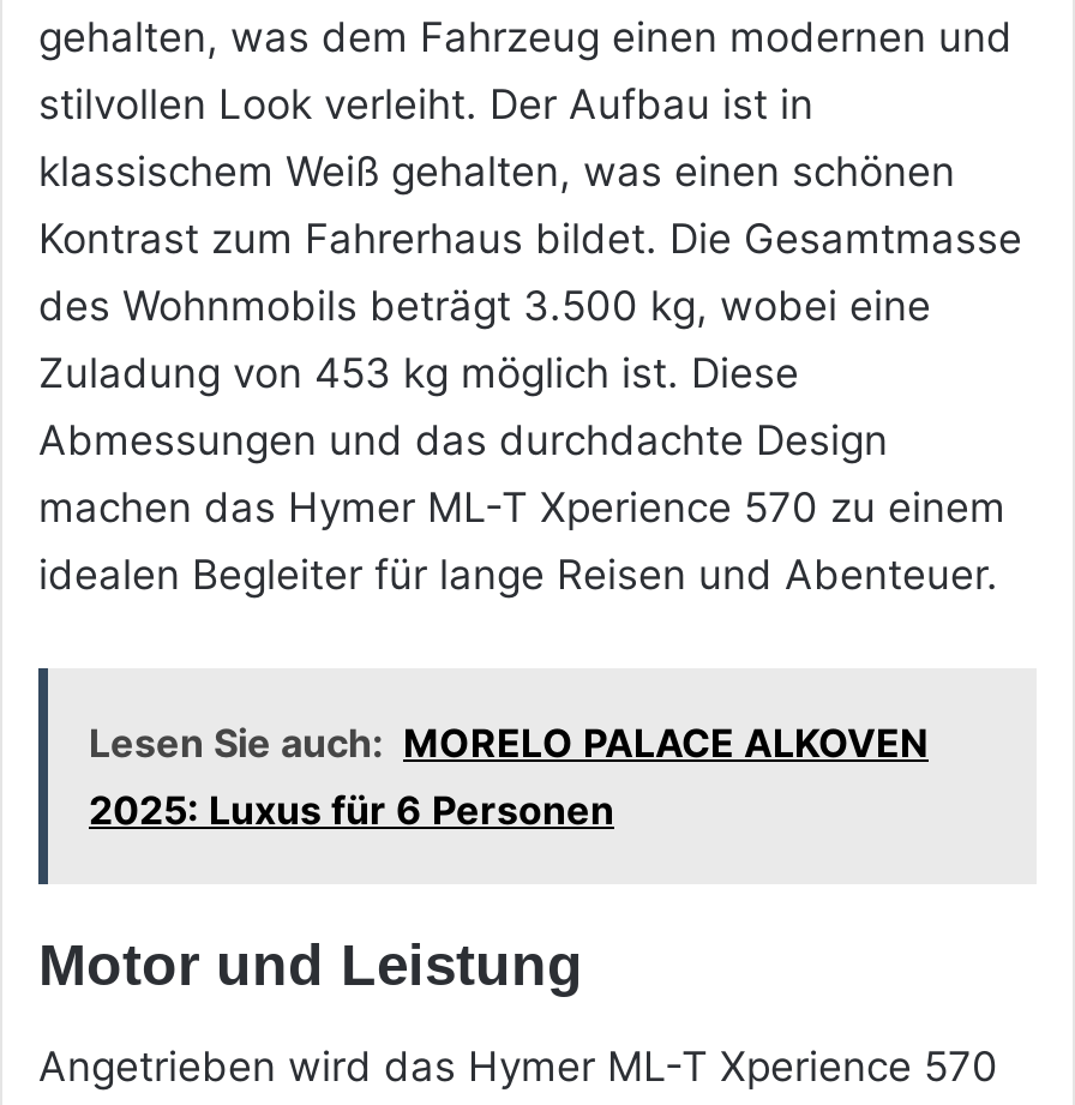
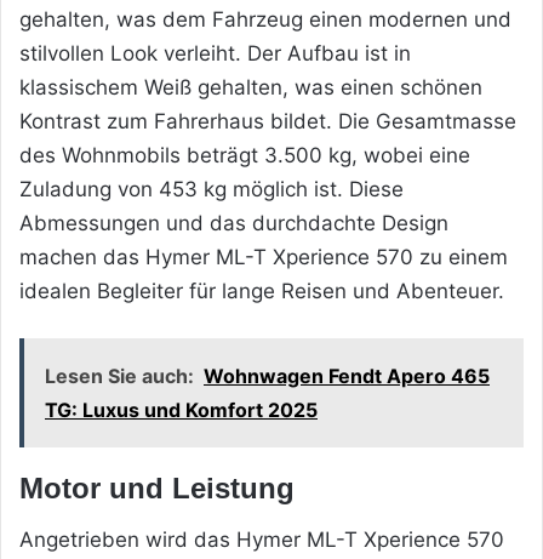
[89,718,929,833] Lesen Sie auch: MORELO PALACE ALKOVEN | 2025: Luxus für 6 Personen -> [45,363,490,421] Lesen Sie auch: Wohnwagen Fendt Apero 465 | TG: Luxus und Komfort 2025

